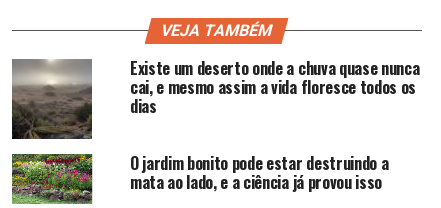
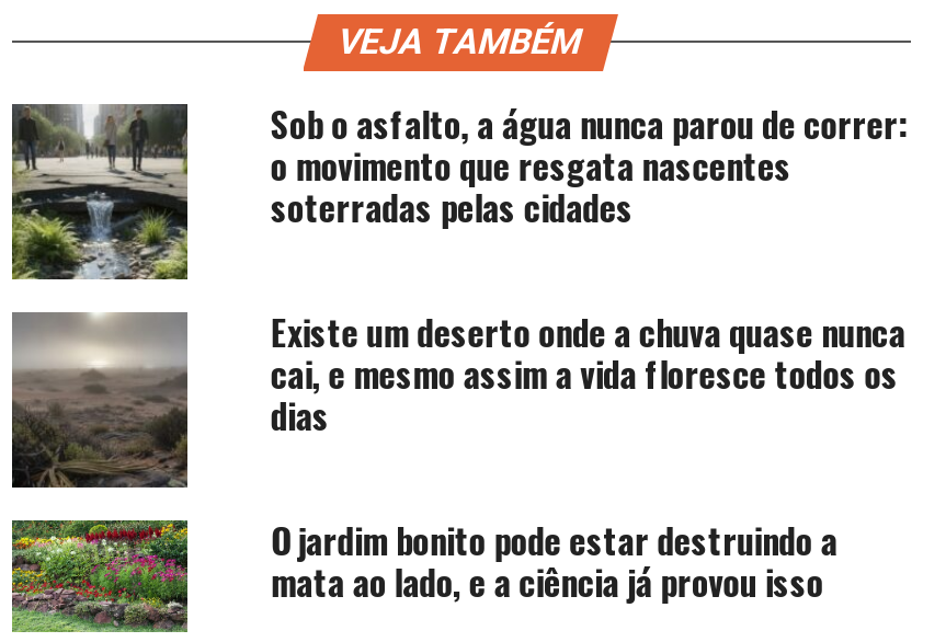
none -> [10,98,908,280] [image] | Sob o asfalto, a água nunca parou de correr: | o movimento que resgata nascentes | soterradas pelas cidades

